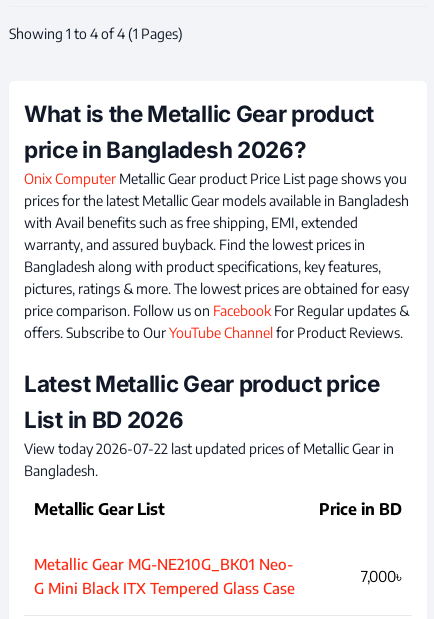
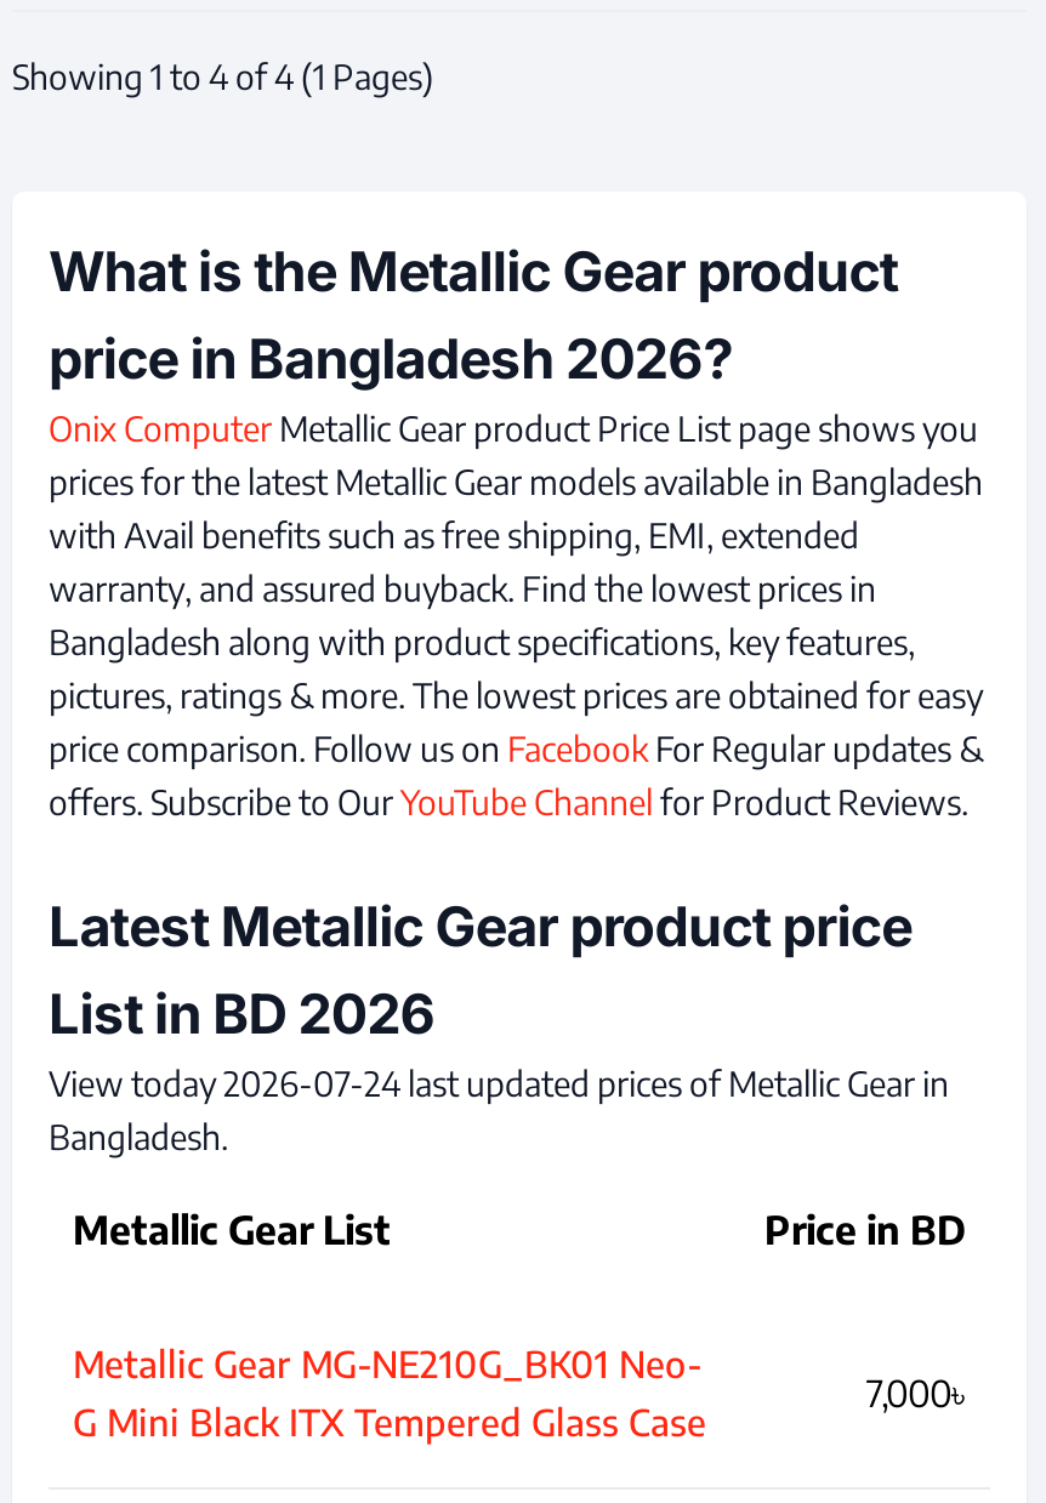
[24,440,394,457] View today 2026-07-22 last updated prices of Metallic Gear in -> [49,1063,949,1104] View today 2026-07-24 last updated prices of Metallic Gear in

